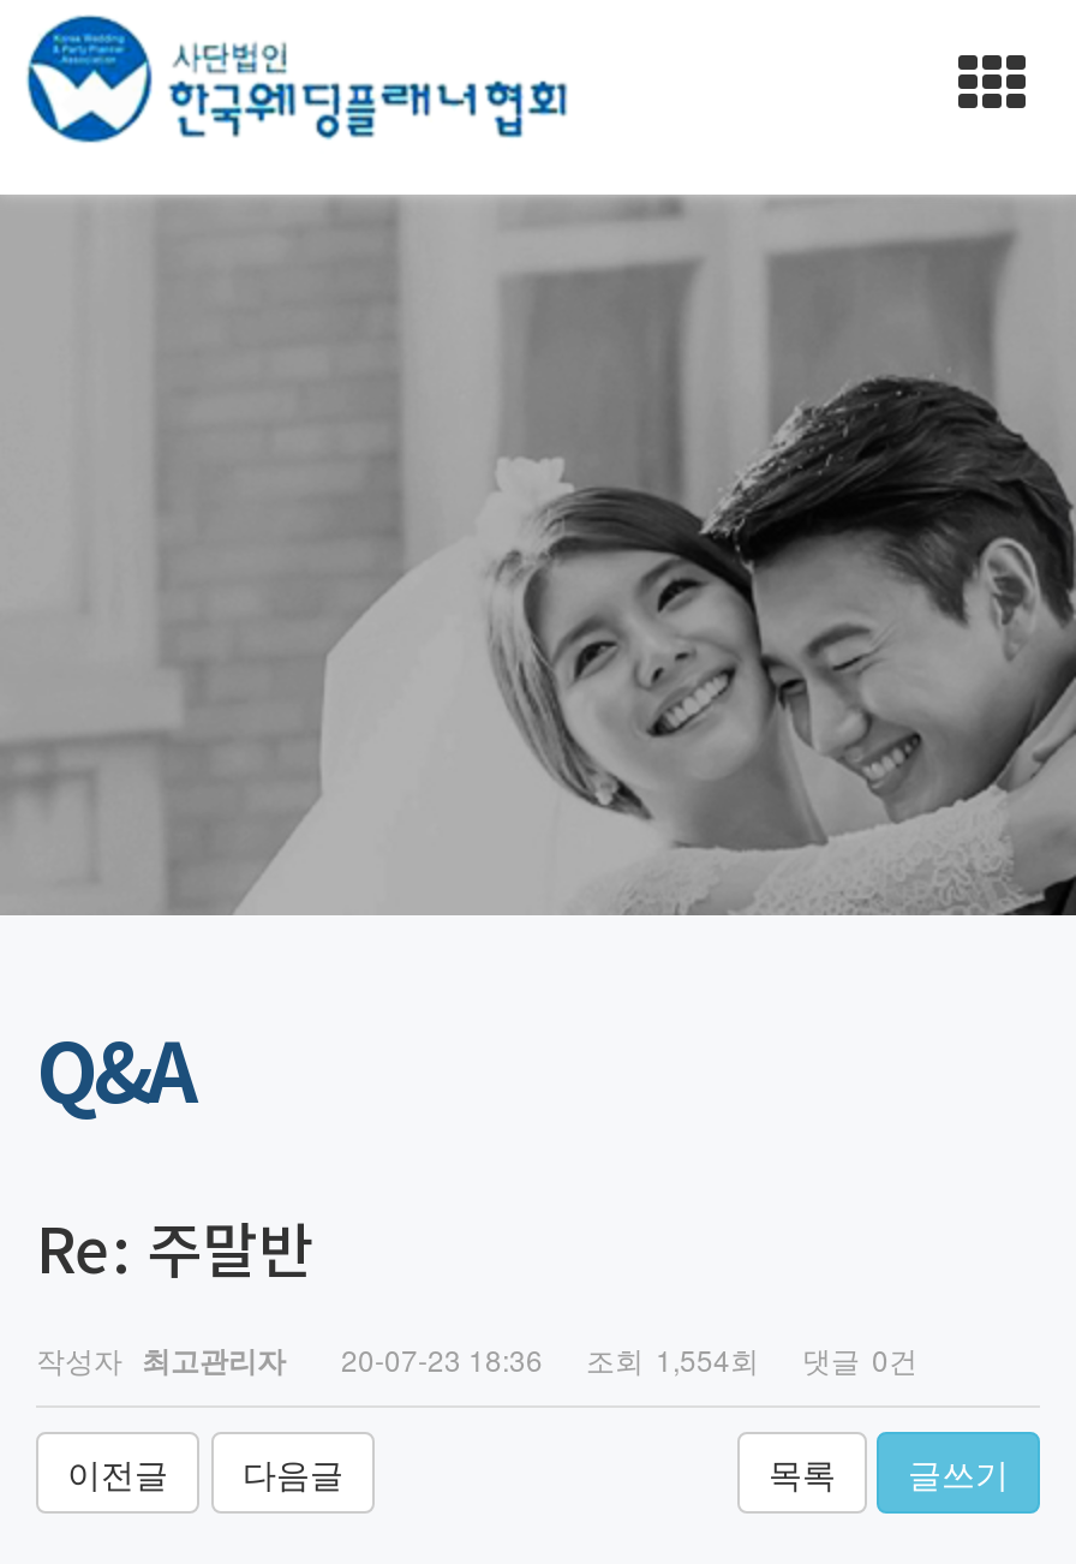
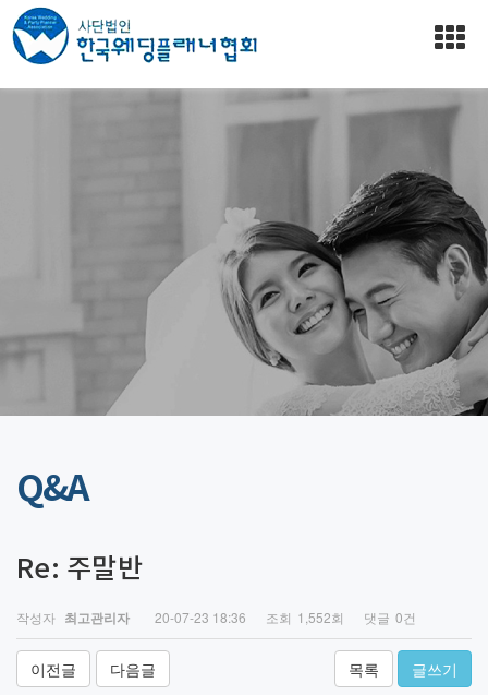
[36,1338,917,1381] 작성자 최고관리자 20-07-23 18:36 조회 1,554회 댓글 0건 -> [16,608,416,627] 작성자 최고관리자 20-07-23 18:36 조회 1,552회 댓글 0건

